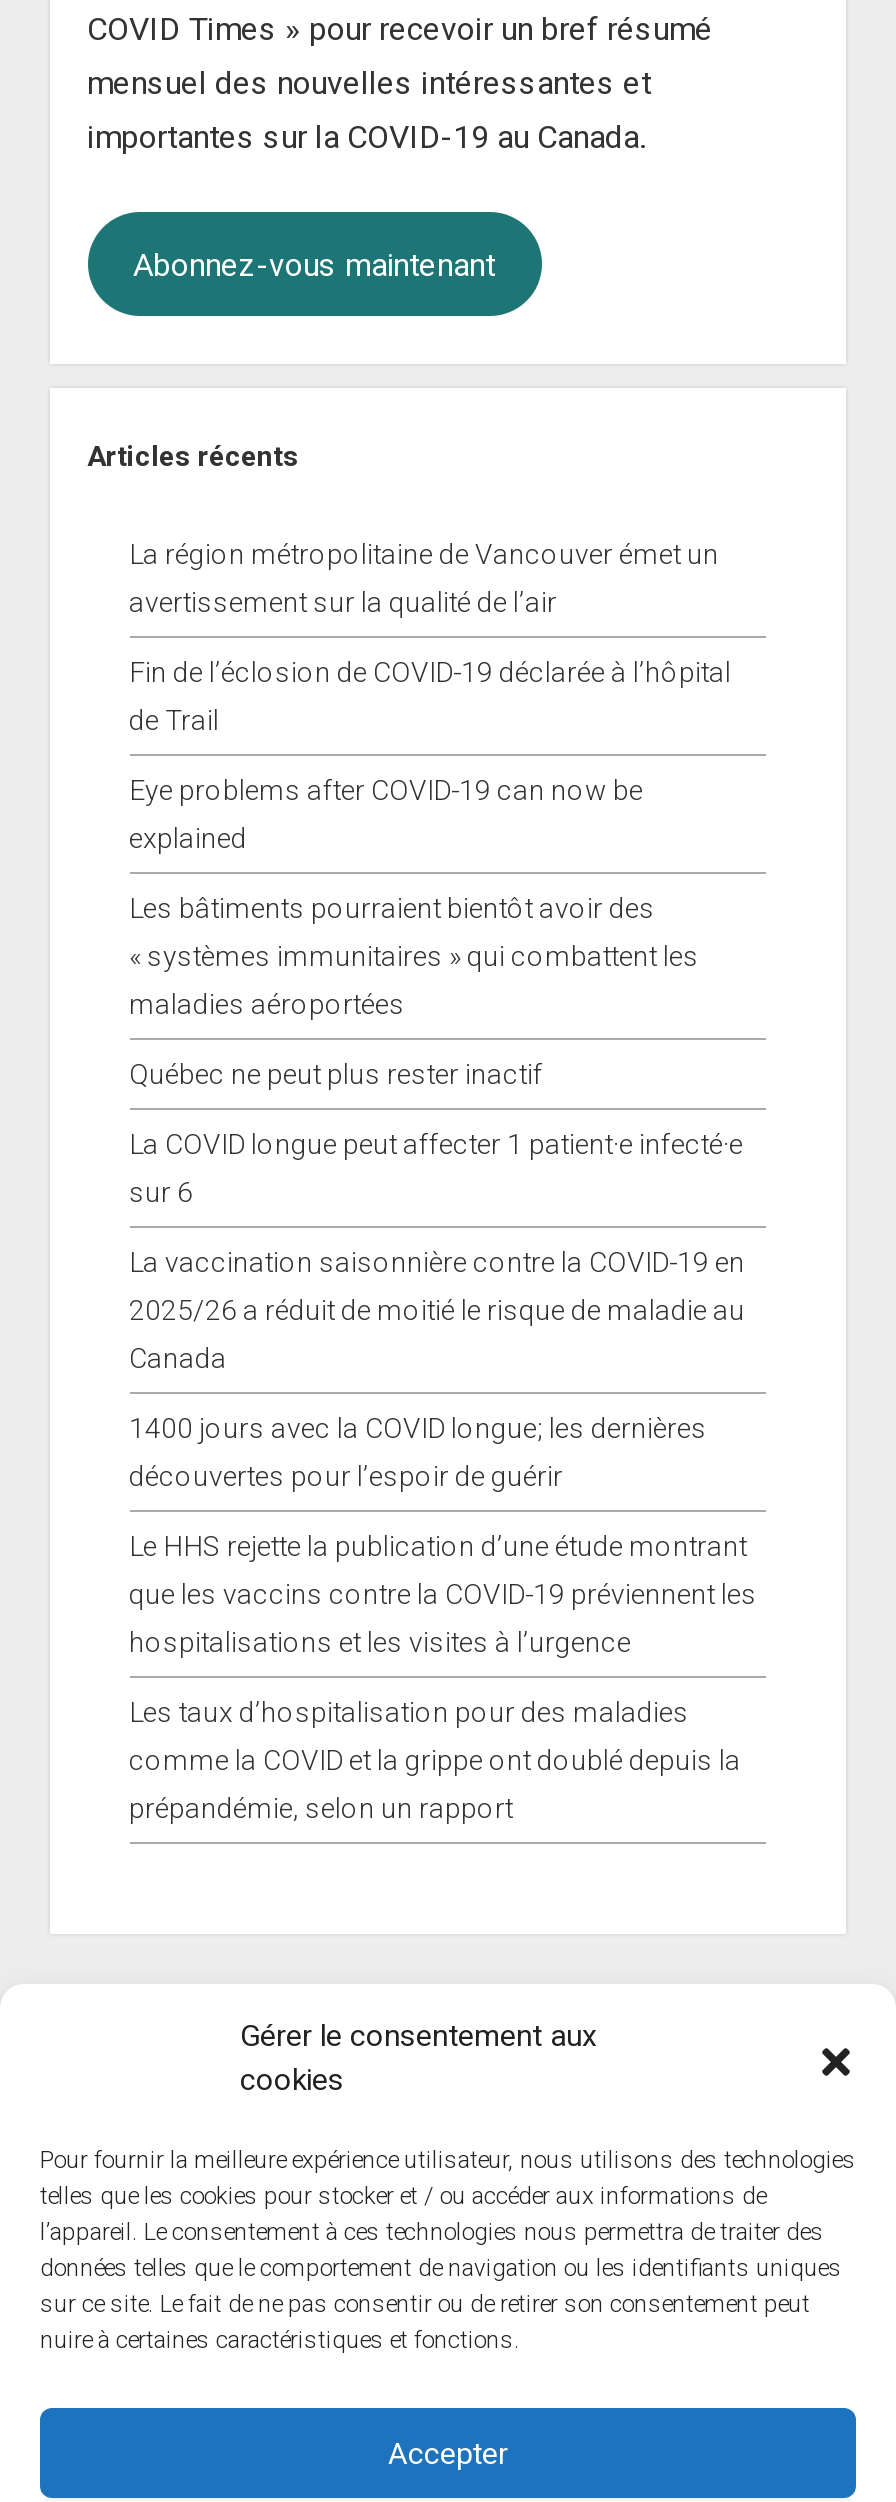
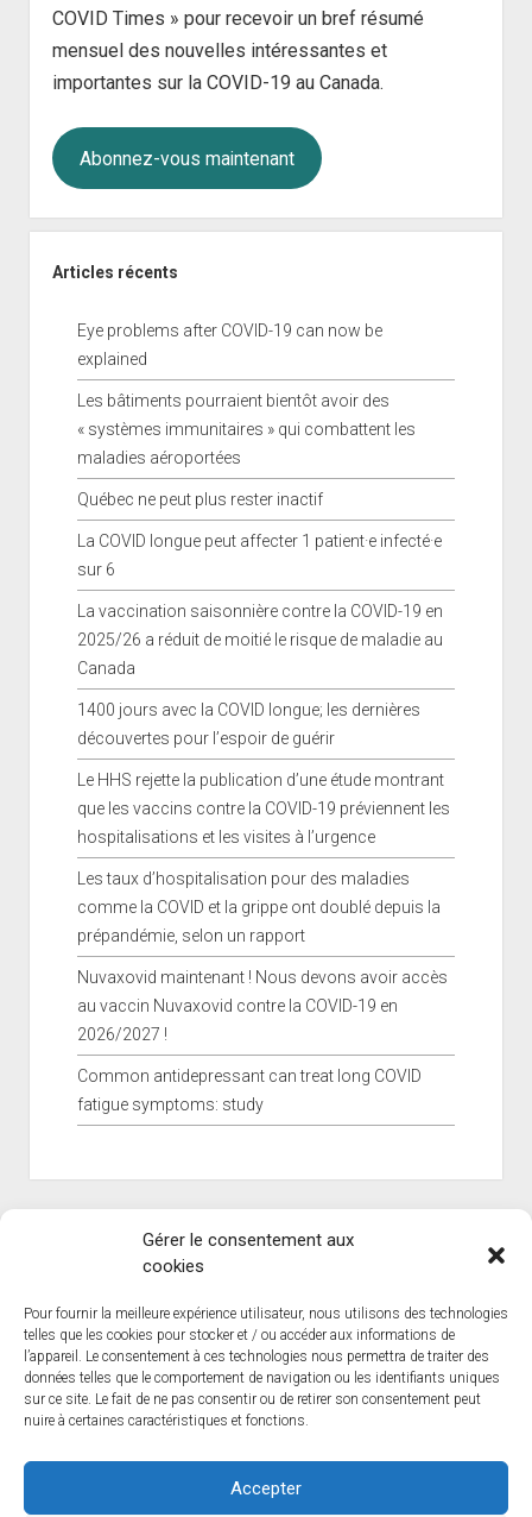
[129,538,731,736] La région métropolitaine de Vancouver émet un | avertissement sur la qualité de l’air | Fin de l’éclosion de COVID-19 déclarée à l’hôpital | de Trail -> none
moved [129,774,757,1824] -> [77,321,449,945]: Eye problems after COVID-19 can now be | explained | Les bâtiments pourraient bientôt avoir des | ... | comme la COVID et la grippe ont doublé depuis la | prépandémie, selon un rapport
none -> [77,968,447,1114] Nuvaxovid maintenant ! Nous devons avoir accès | au vaccin Nuvaxovid contre la COVID-19 en | 2026/2027 ! | Common antidepressant can treat long COVID | fatigue symptoms: study

